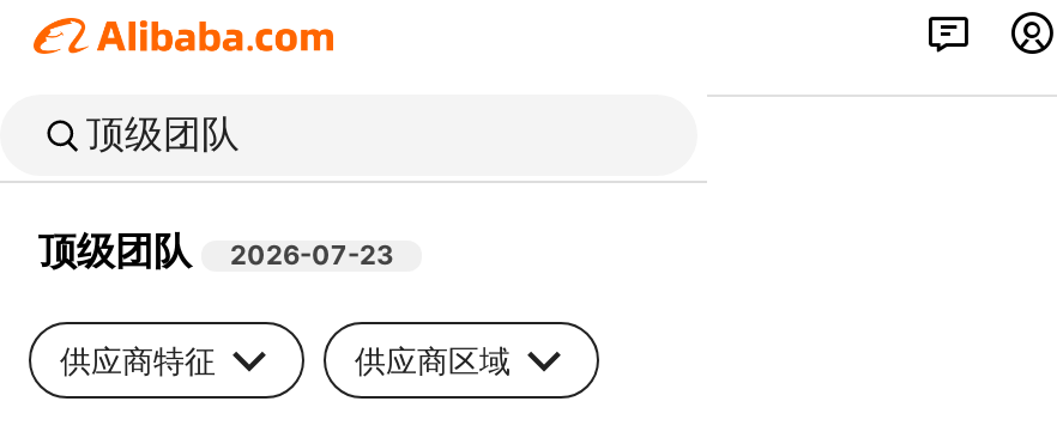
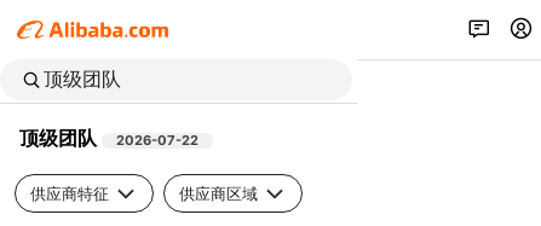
[38,226,393,274] 顶级团队 2026-07-23 -> [19,126,198,150] 顶级团队 2026-07-22

